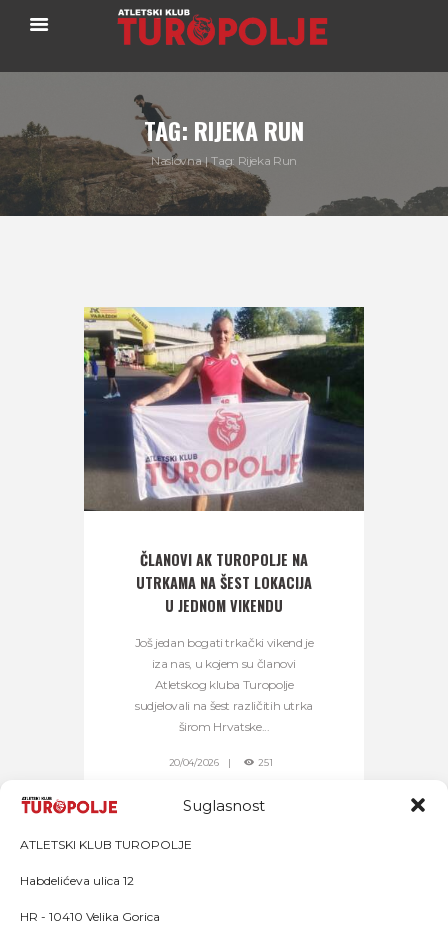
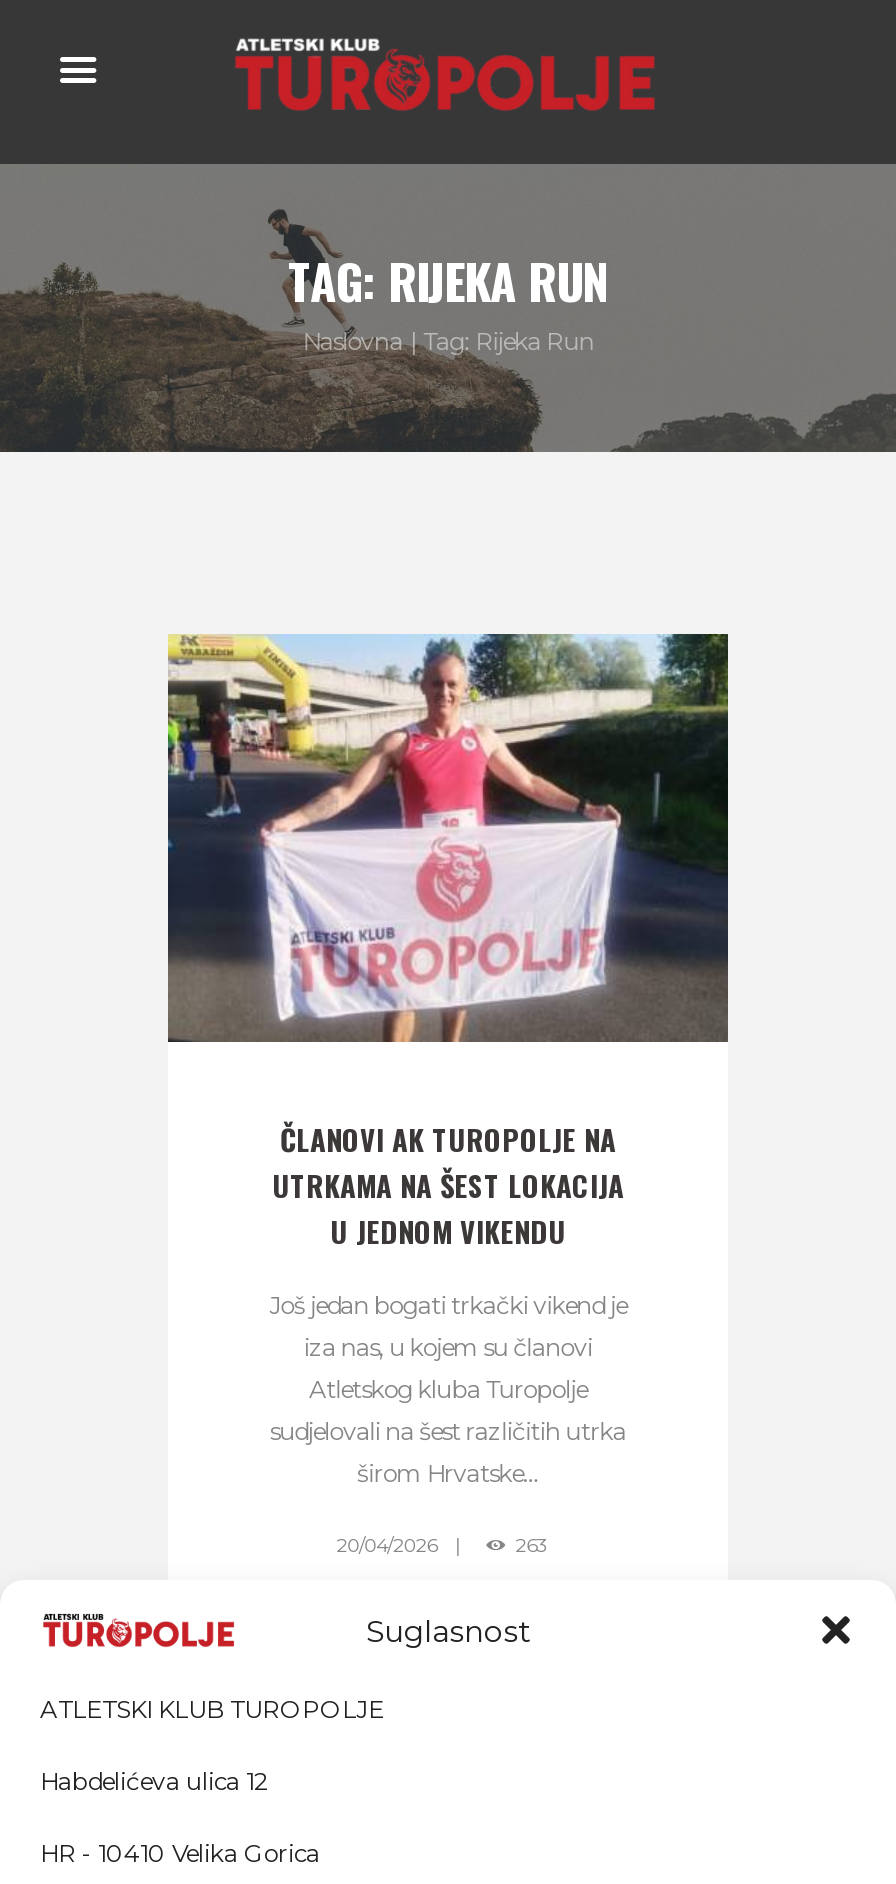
[258,757,272,768] 251 -> [515,1534,546,1556] 263

